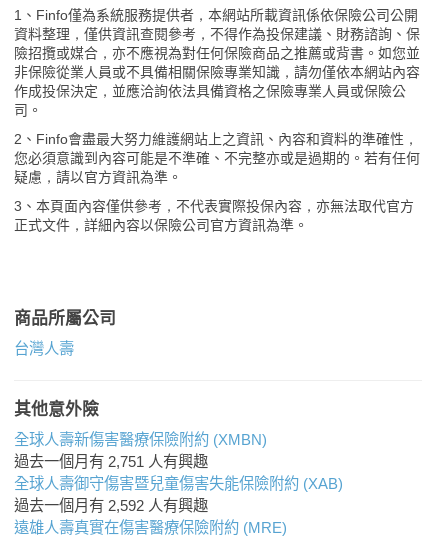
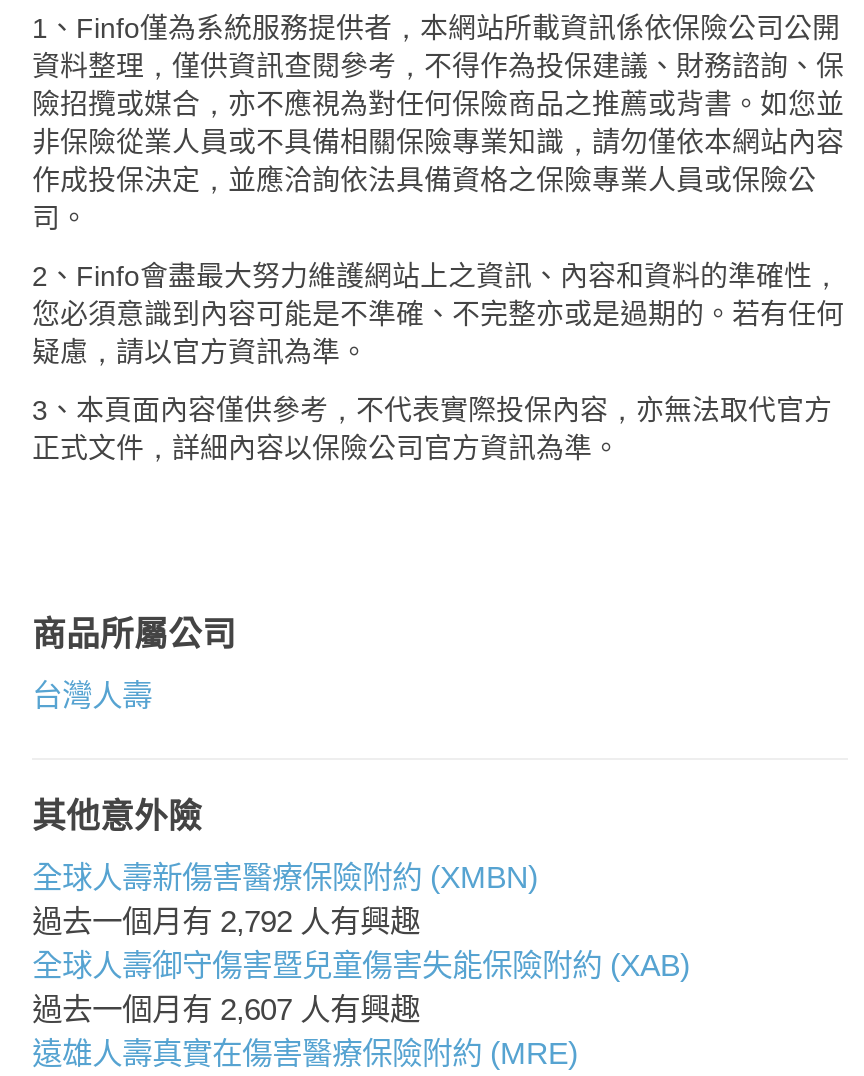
[14,453,208,470] 過去一個月有2,751人有興趣 -> [32,904,420,938] 過去一個月有2,792人有興趣
[14,497,208,514] 過去一個月有2,592人有興趣 -> [32,992,420,1026] 過去一個月有2,607人有興趣

